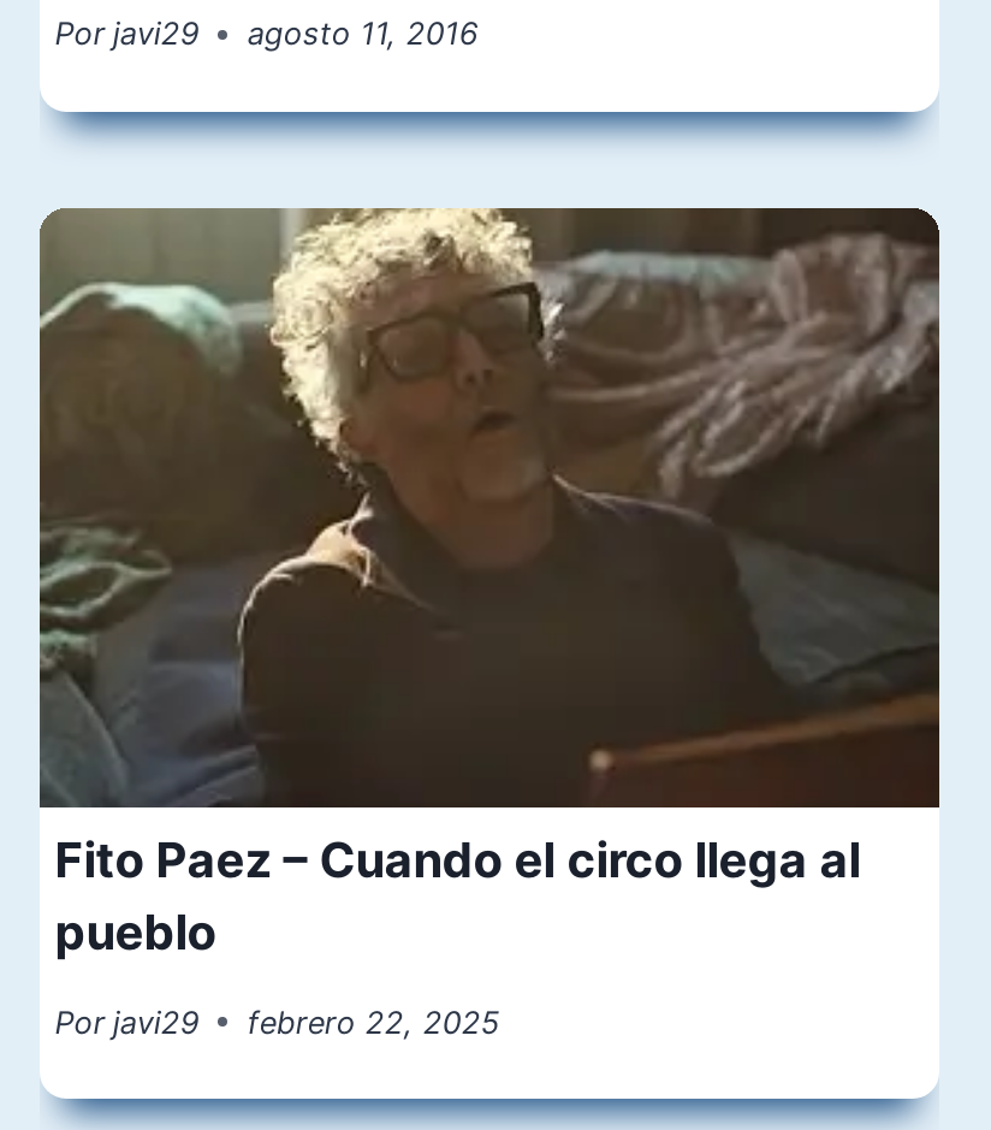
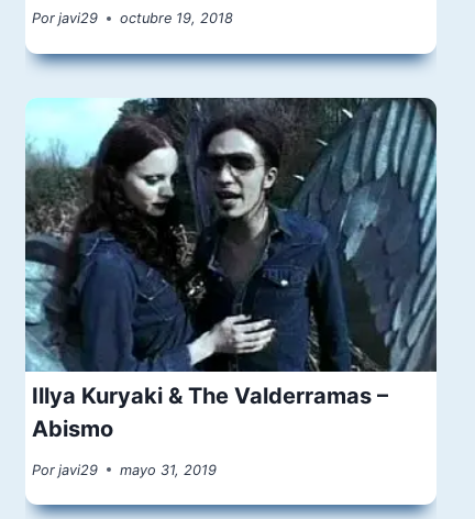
[55,16,478,52] Por javi29 agosto 11, 2016 -> [32,10,234,27] Por javi29 octubre 19, 2018
[37,206,942,961] [image] | Fito Paez – Cuando el circo llega al | pueblo -> [25,97,438,442] [image] | Illya Kuryaki & The Valderramas – | Abismo
[55,1004,500,1040] Por javi29 febrero 22, 2025 -> [32,461,217,478] Por javi29 mayo 31, 2019

